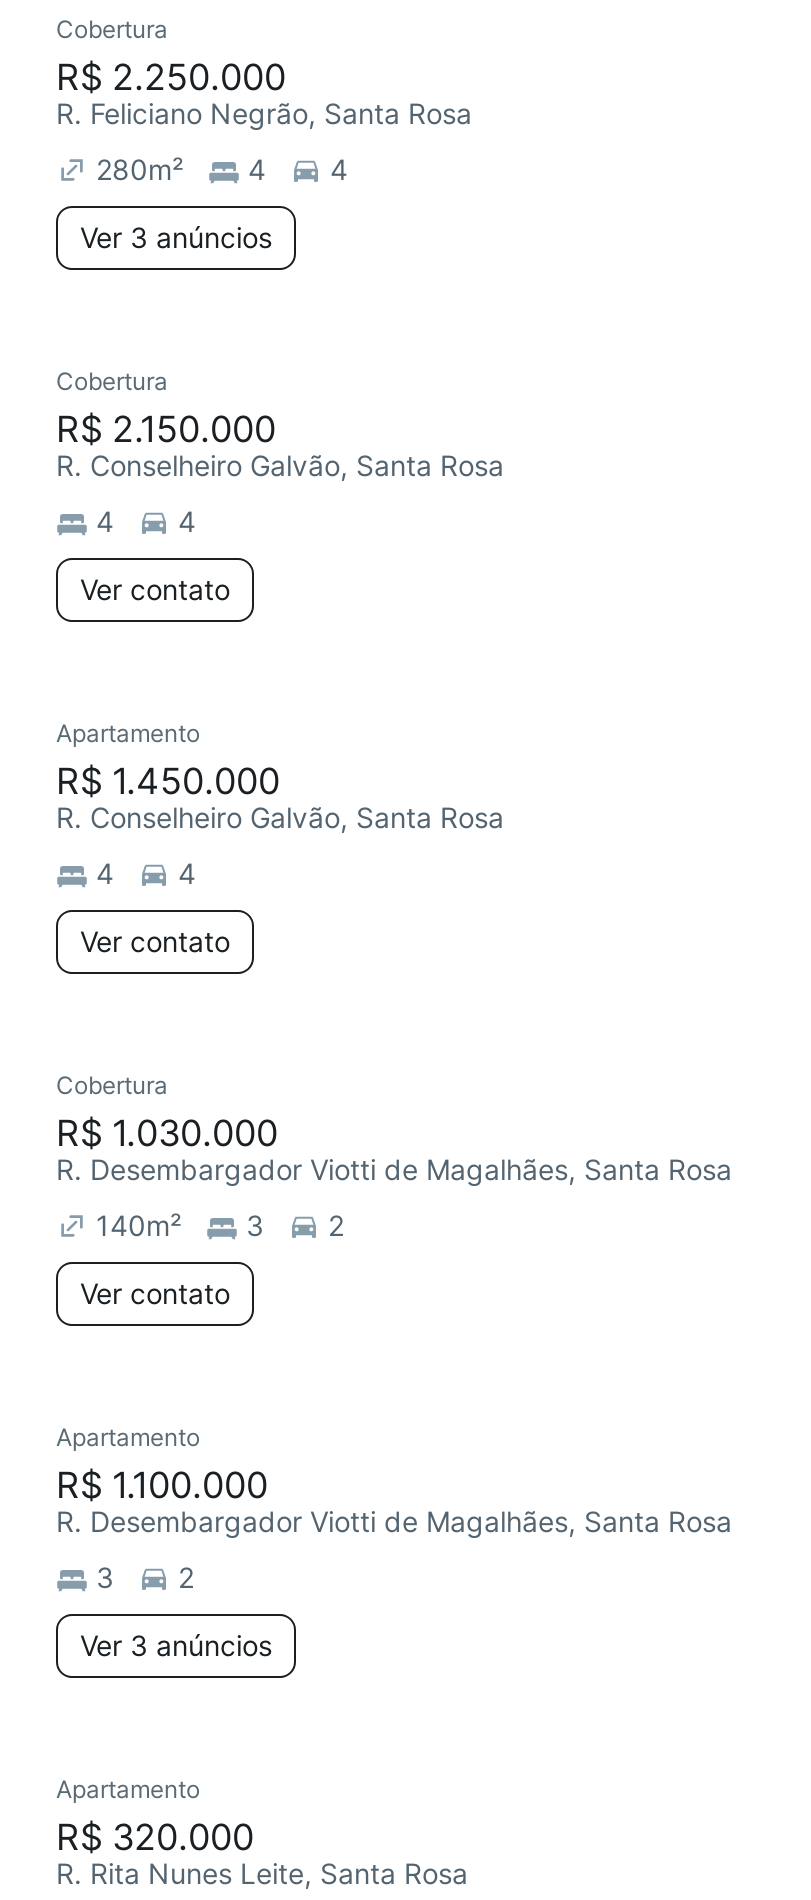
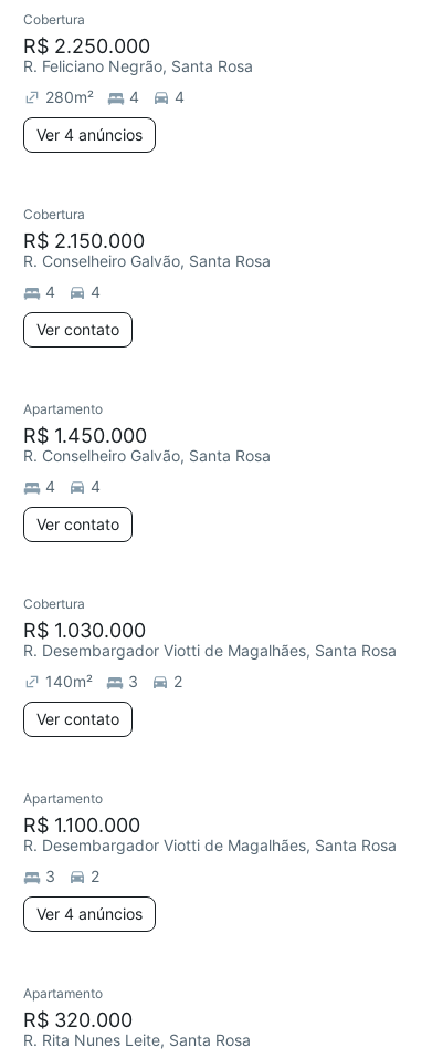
[80,220,272,254] Ver 3 anúncios -> [36,125,143,144] Ver 4 anúncios
[80,1628,272,1662] Ver 3 anúncios -> [36,904,143,923] Ver 4 anúncios

